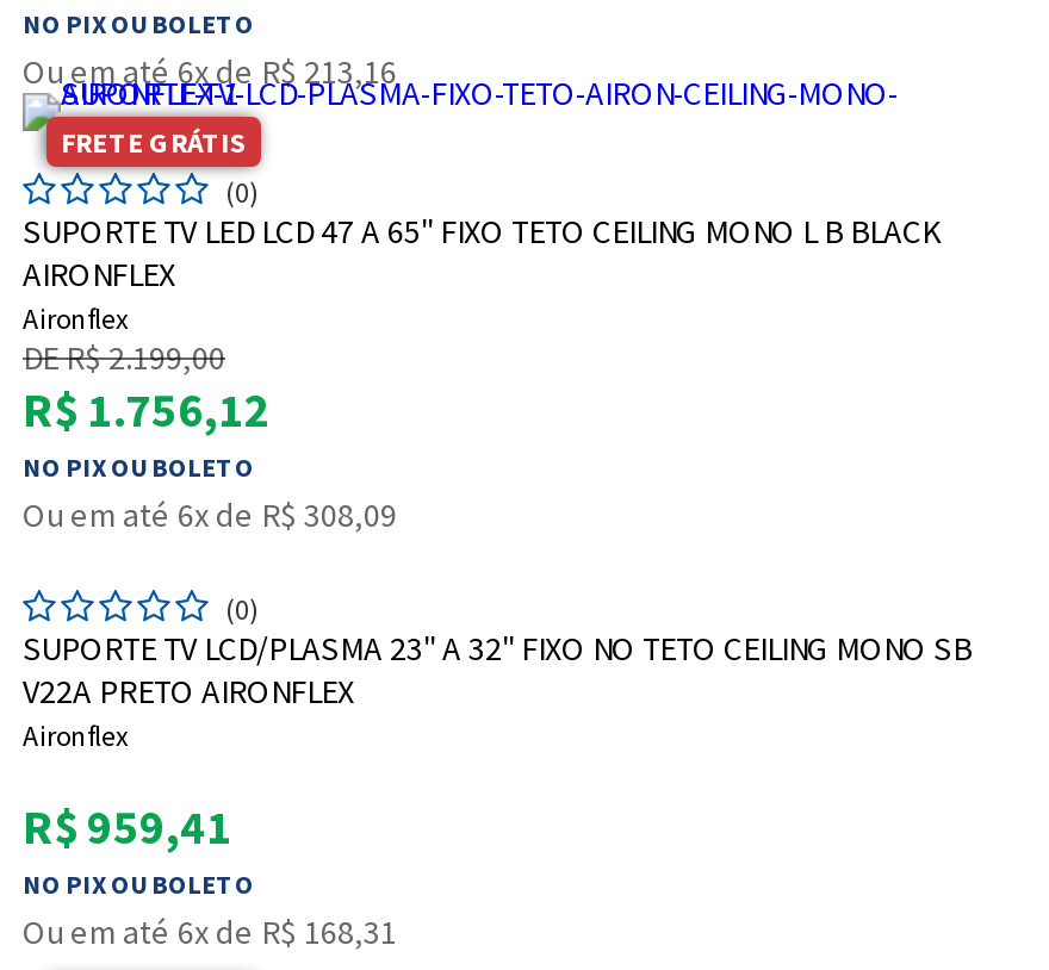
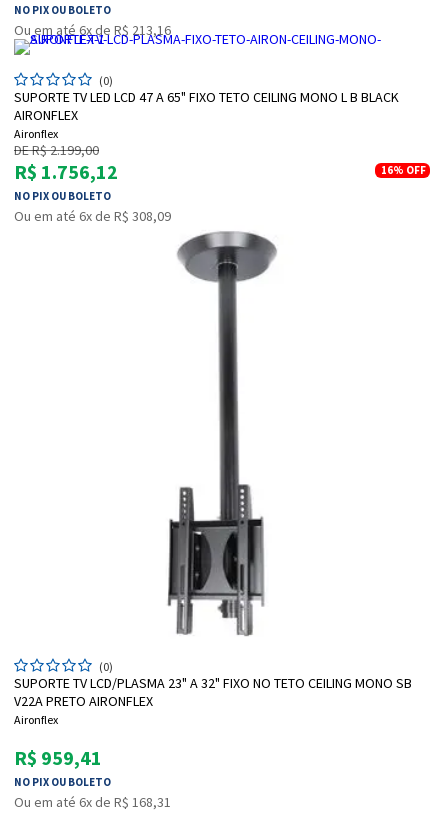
[61,124,247,160] FRETE GRÁTIS -> none
none -> [381,163,426,177] 16%OFF
none -> [167,231,278,637] [image]

